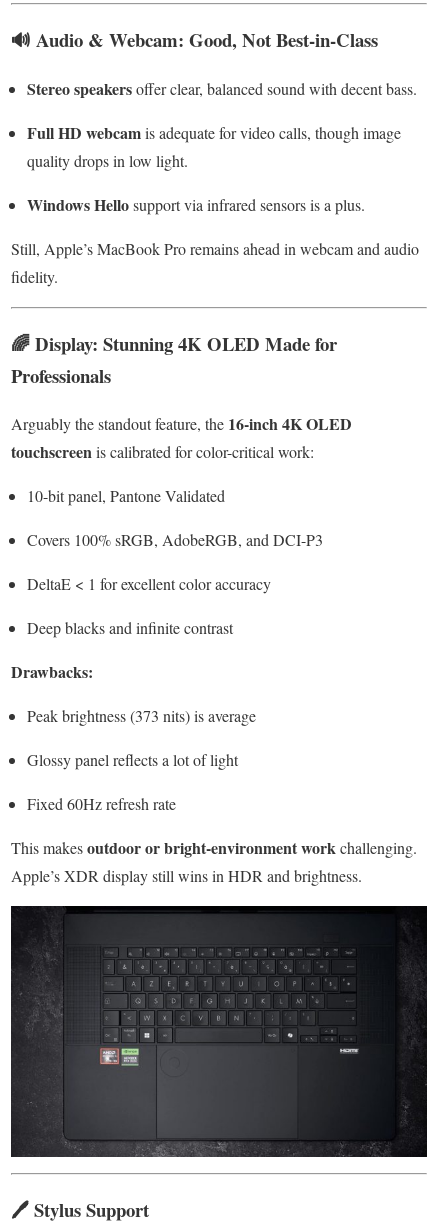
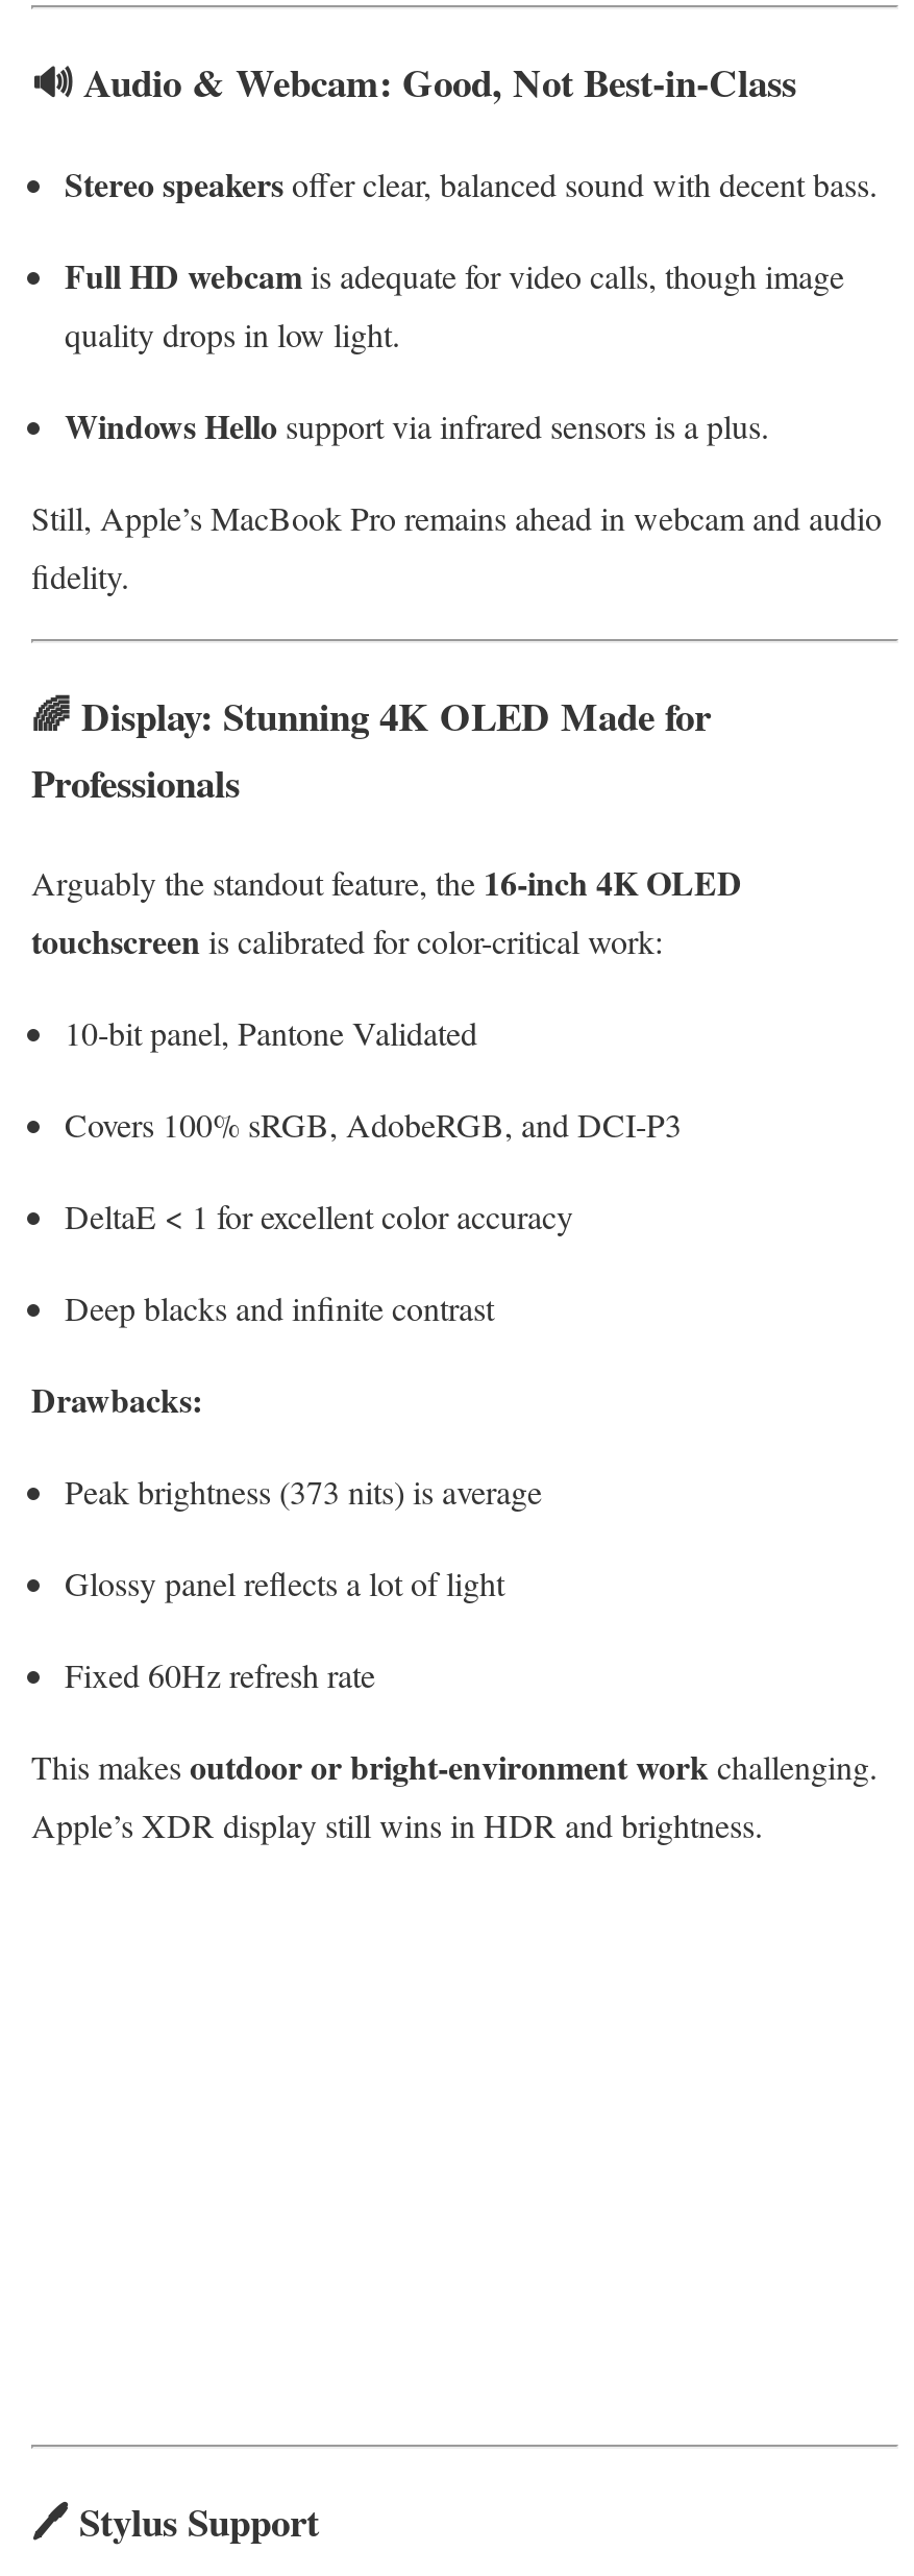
[10,905,428,1158] [image] -> none

